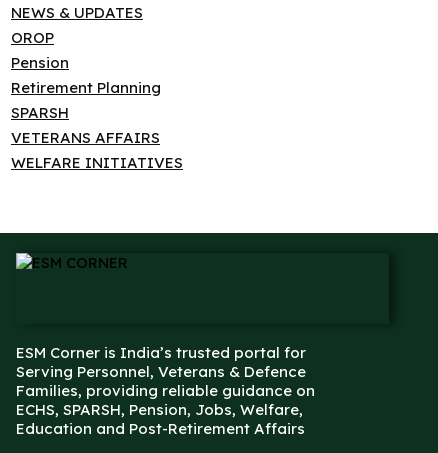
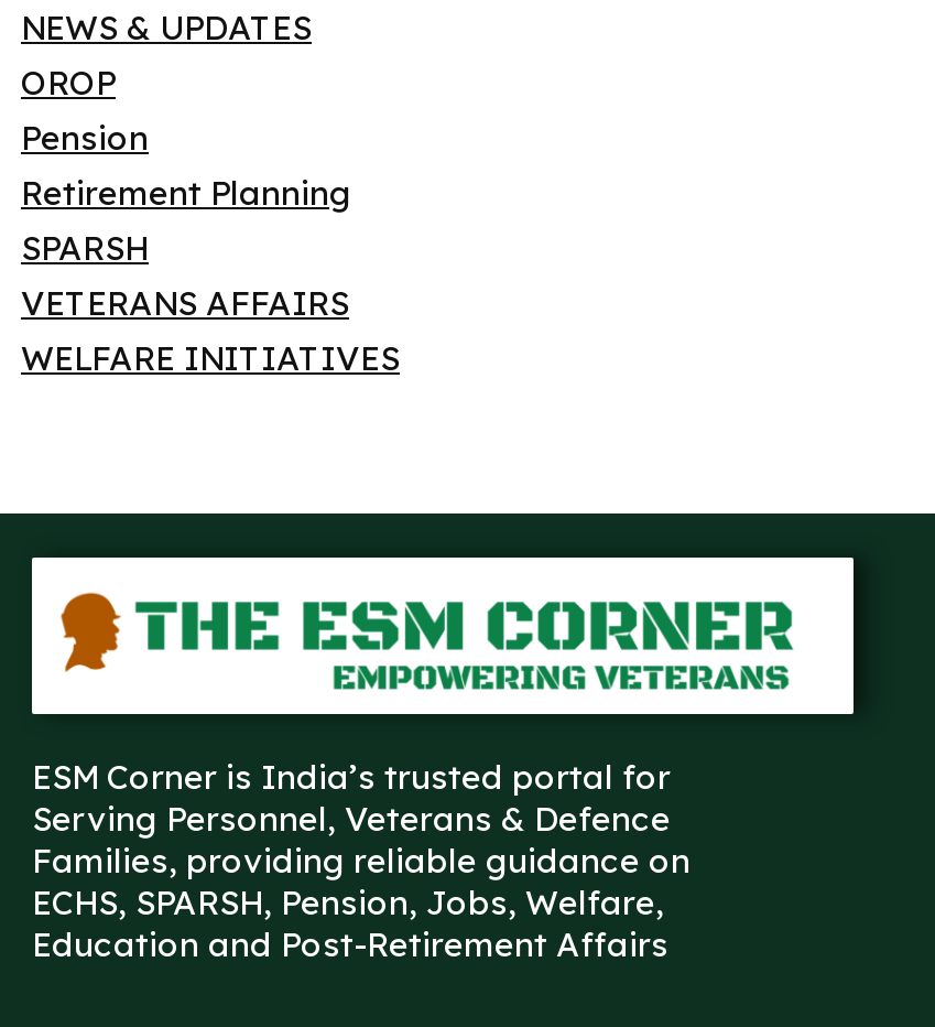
none -> [30,555,856,716] [image]

